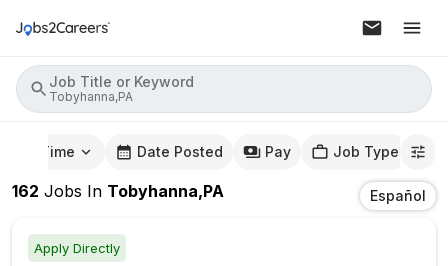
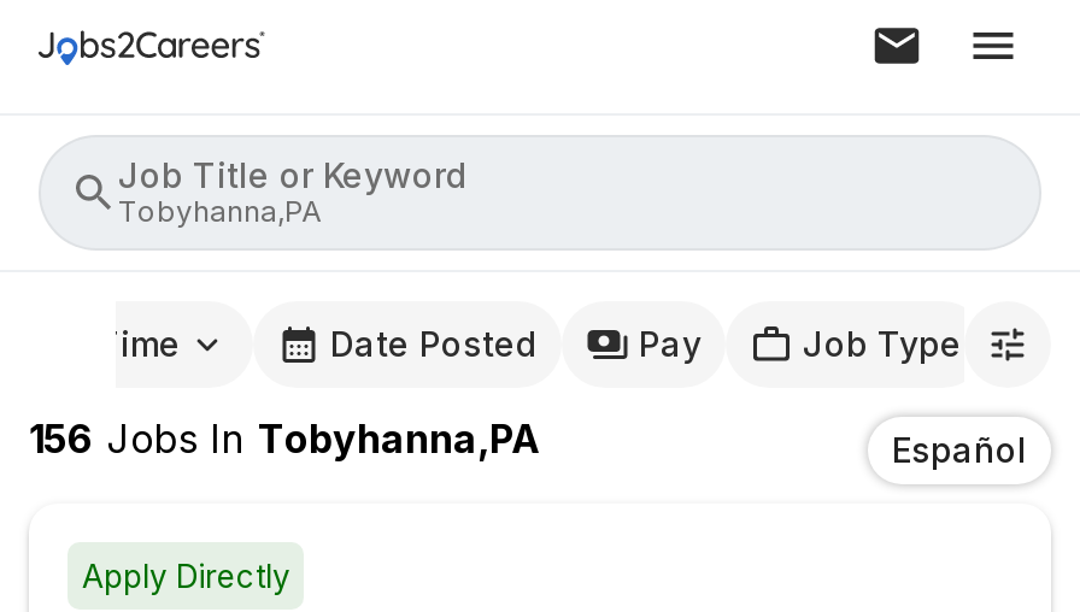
[12,181,224,201] 162 Jobs In Tobyhanna,PA -> [29,414,540,463] 156 Jobs In Tobyhanna,PA

